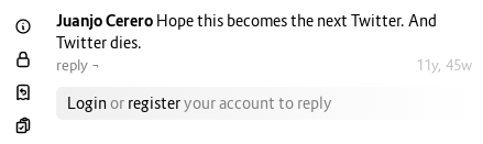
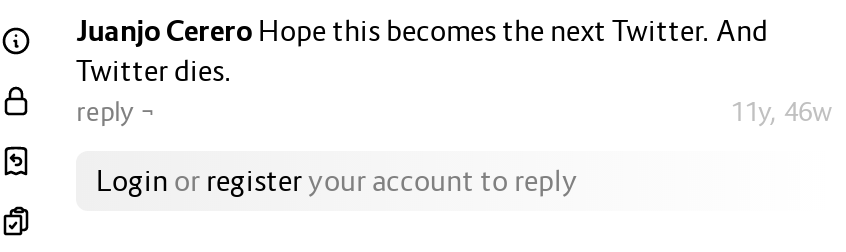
[416,56,472,74] 11y, 45w -> [730,95,832,127] 11y, 46w

